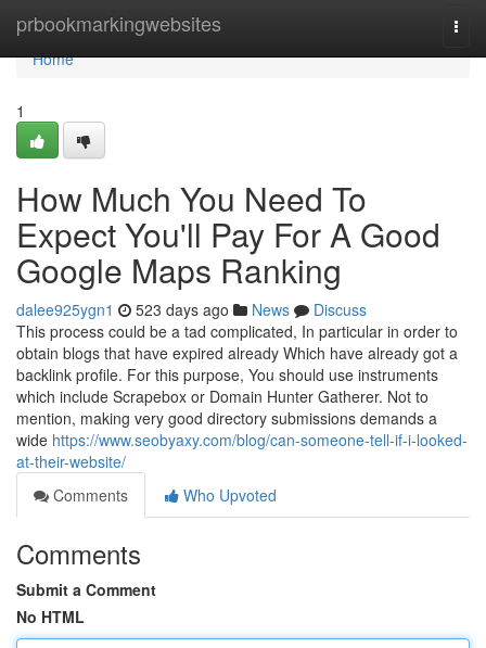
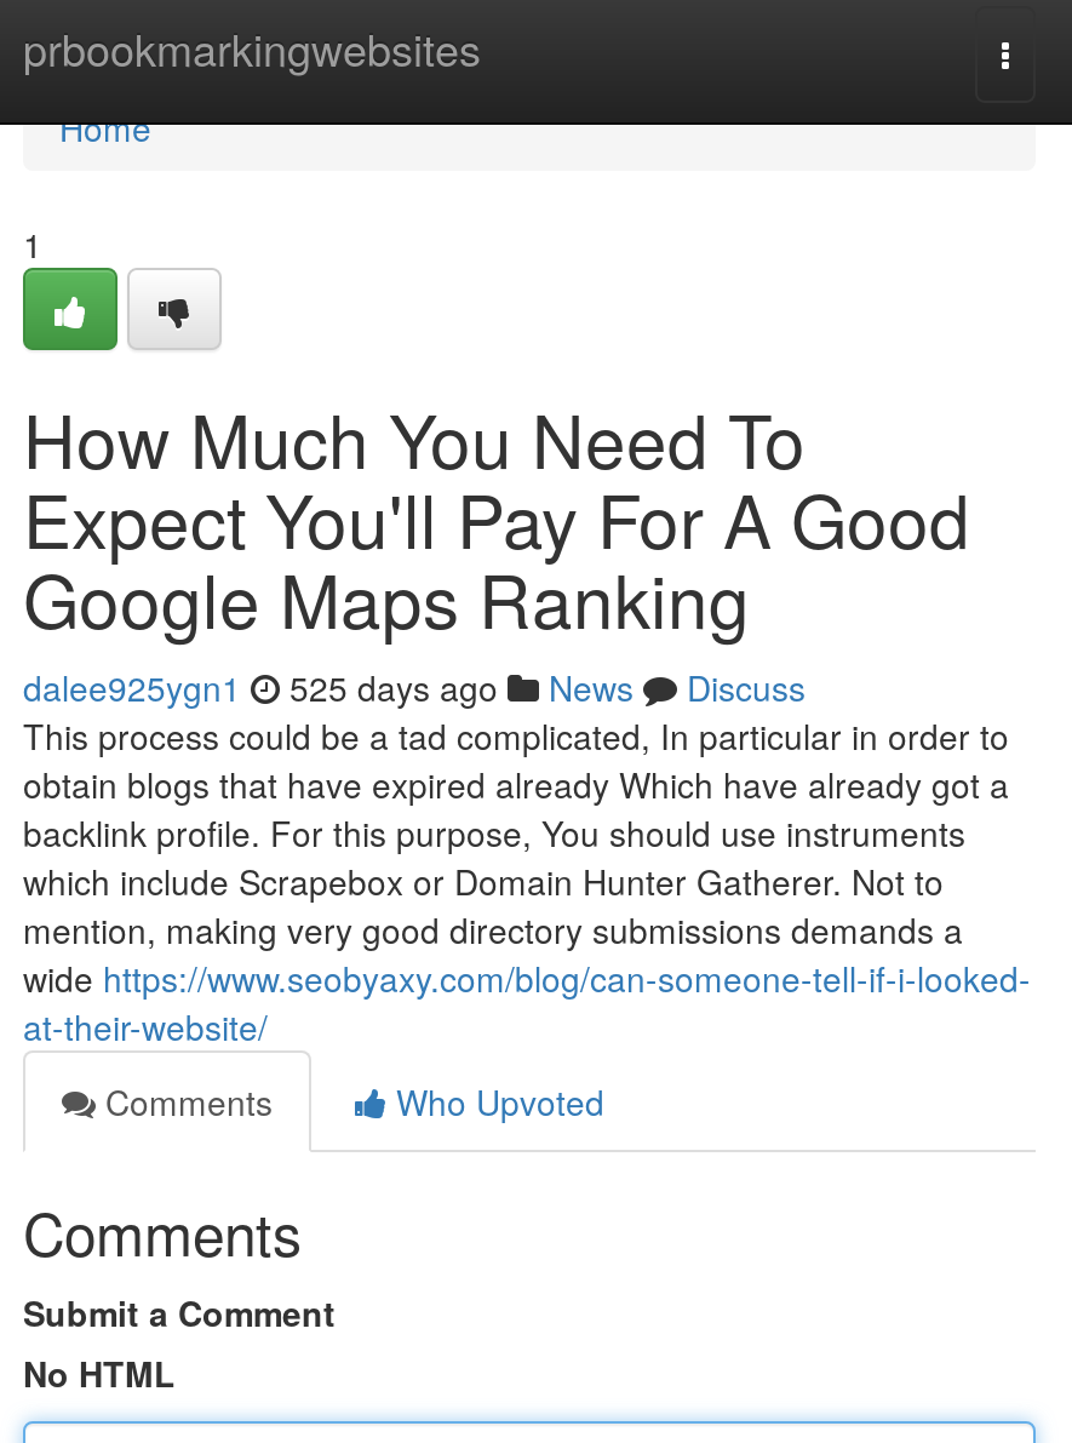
[16,298,367,320] dalee925ygn1 523 days ago News Discuss -> [23,663,806,711] dalee925ygn1 525 days ago News Discuss

